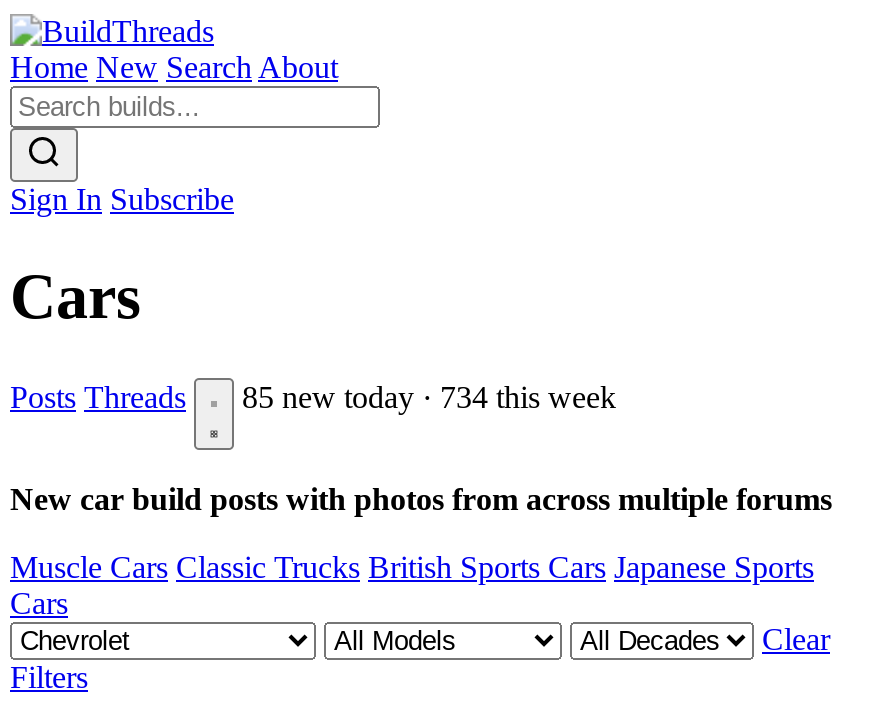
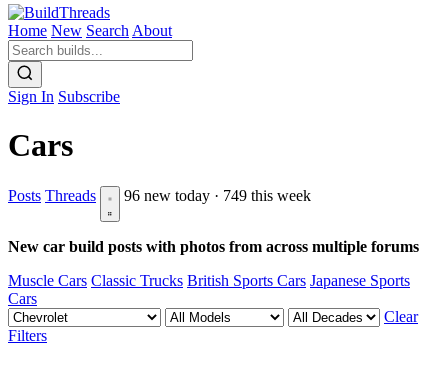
[242,380,616,414] 85 new today · 734 this week -> [124,187,311,204] 96 new today · 749 this week

